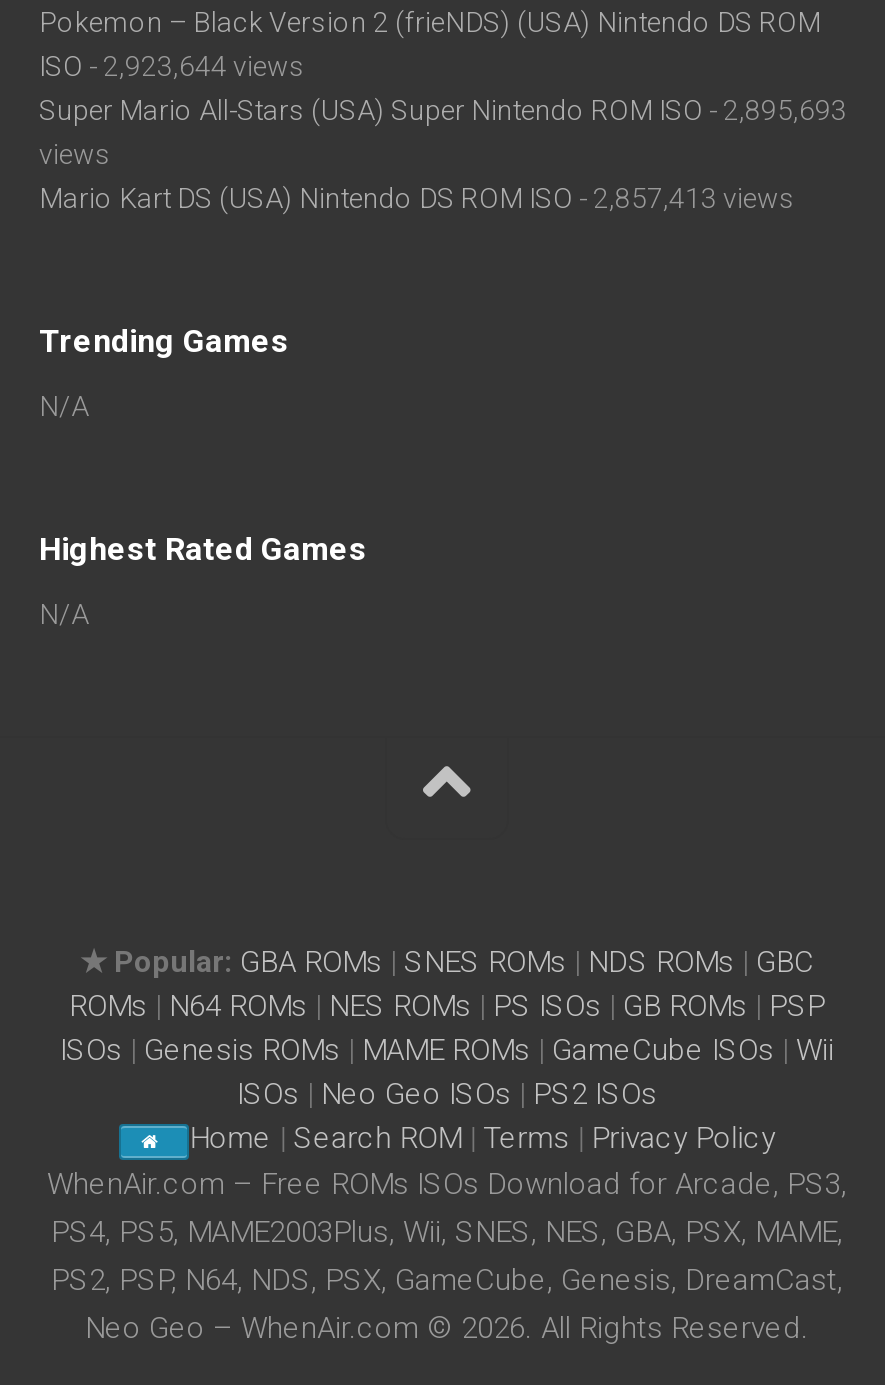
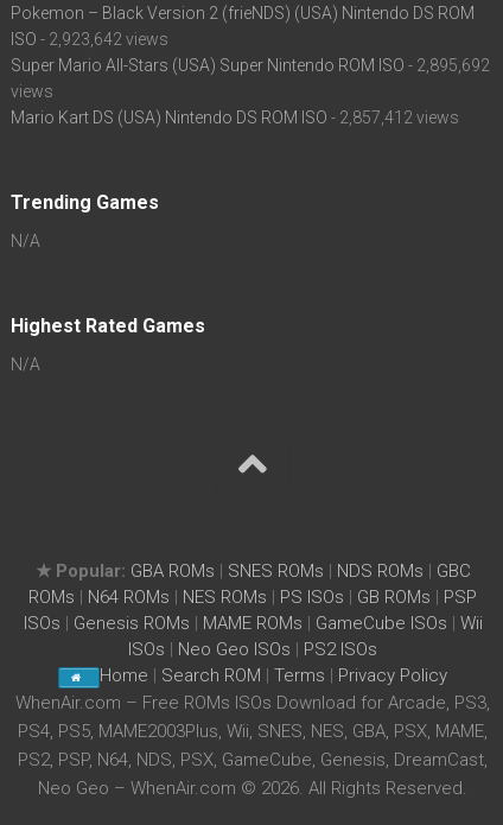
[39,50,305,82] ISO - 2,923,644 views -> [11,30,168,49] ISO - 2,923,642 views
[39,94,847,126] Super Mario All-Stars (USA) Super Nintendo ROM ISO - 2,895,693 -> [11,56,490,75] Super Mario All-Stars (USA) Super Nintendo ROM ISO - 2,895,692
[39,182,795,214] Mario Kart DS (USA) Nintendo DS ROM ISO - 2,857,413 views -> [11,108,459,127] Mario Kart DS (USA) Nintendo DS ROM ISO - 2,857,412 views

